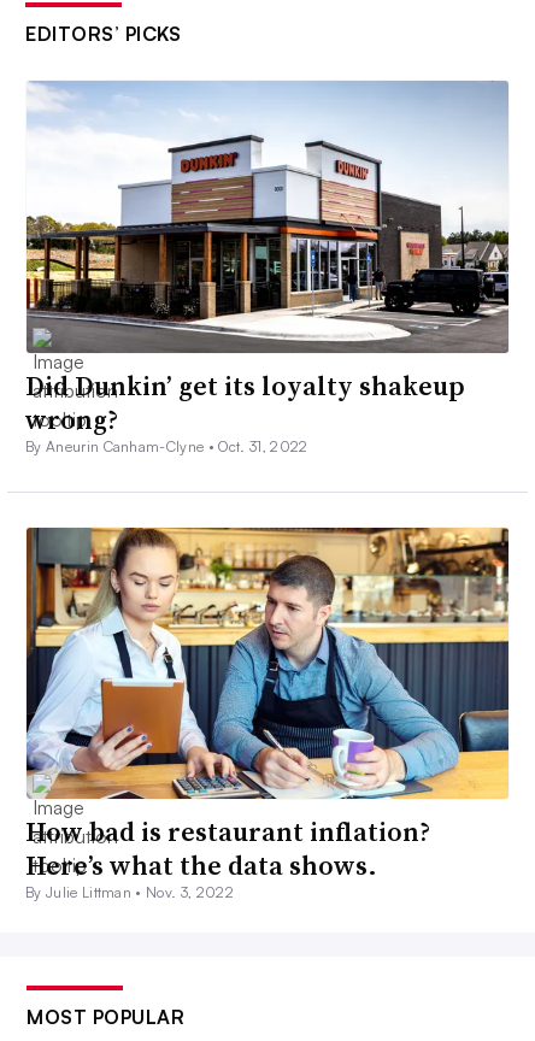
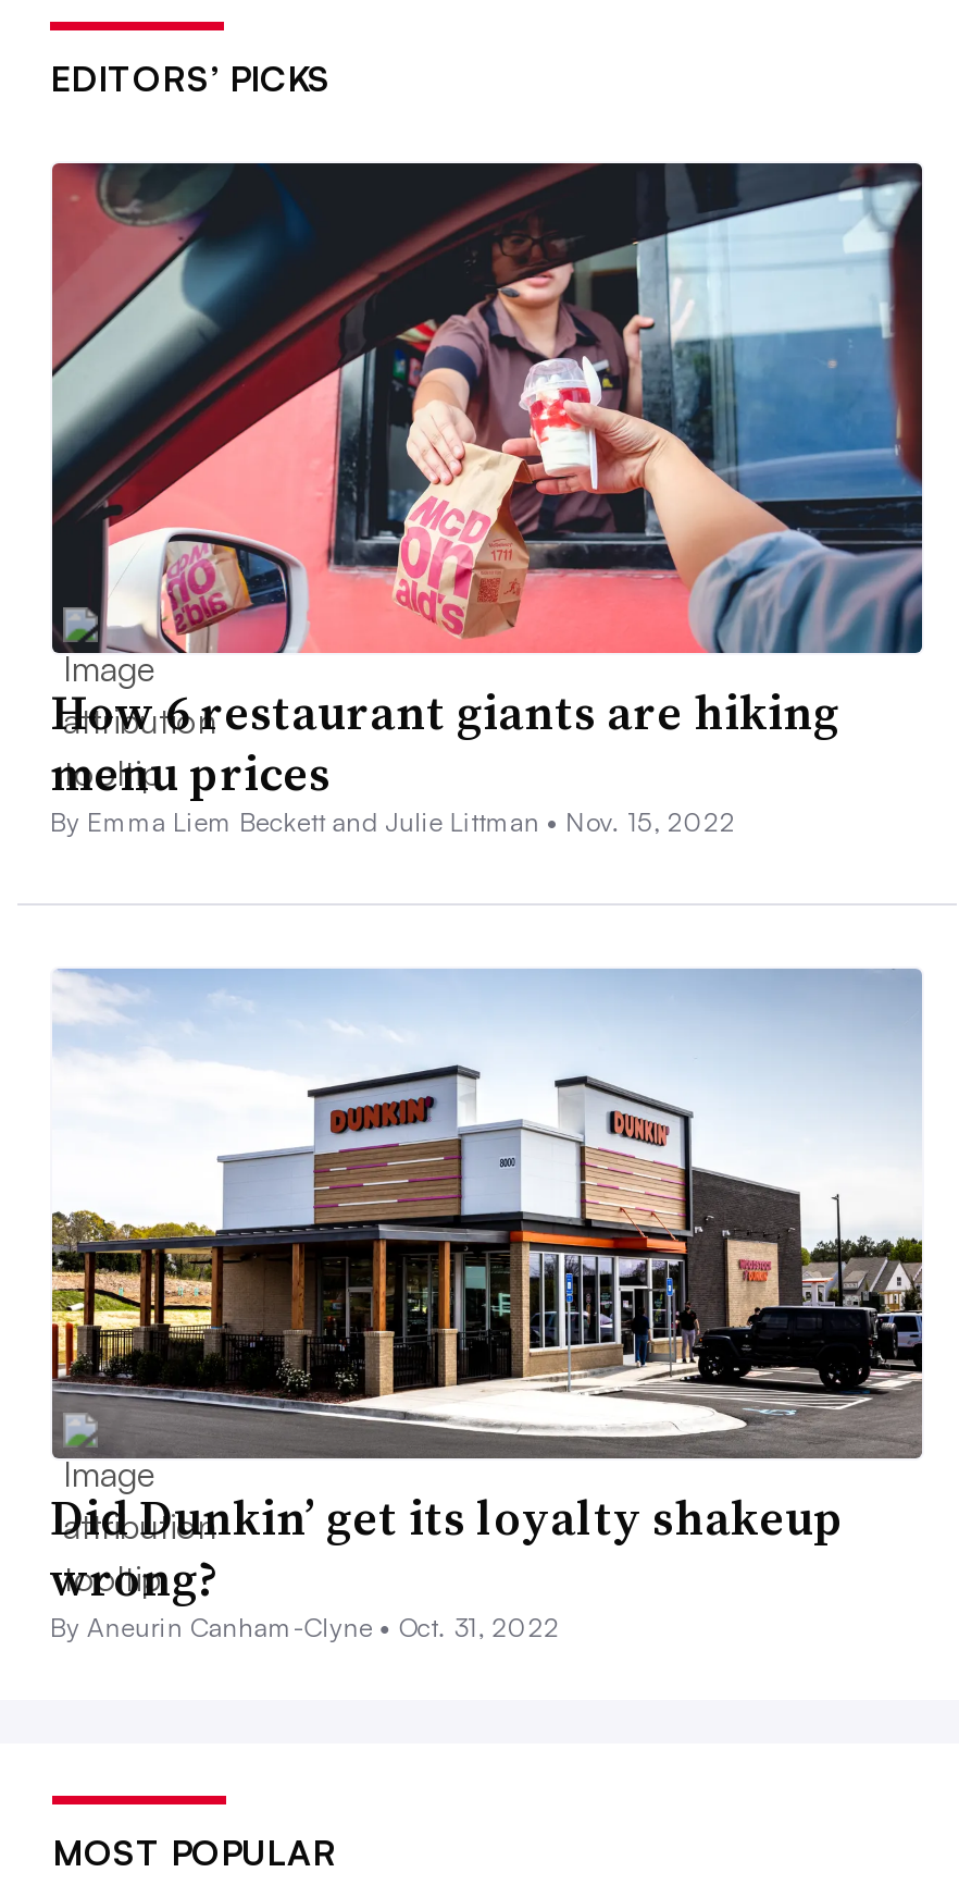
none -> [50,161,924,839] [image] | How 6 restaurant giants are hiking | menu prices | By Emma Liem Beckett and Julie Littman • Nov. 15, 2022
moved [24,87,511,455] -> [48,980,926,1644]: [image] | Did Dunkin’ get its loyalty shakeup | wrong? | By Aneurin Canham-Clyne • Oct. 31, 2022
[25,527,510,901] [image] | How bad is restaurant inflation? | Here’s what the data shows. | By Julie Littman • Nov. 3, 2022 -> none

